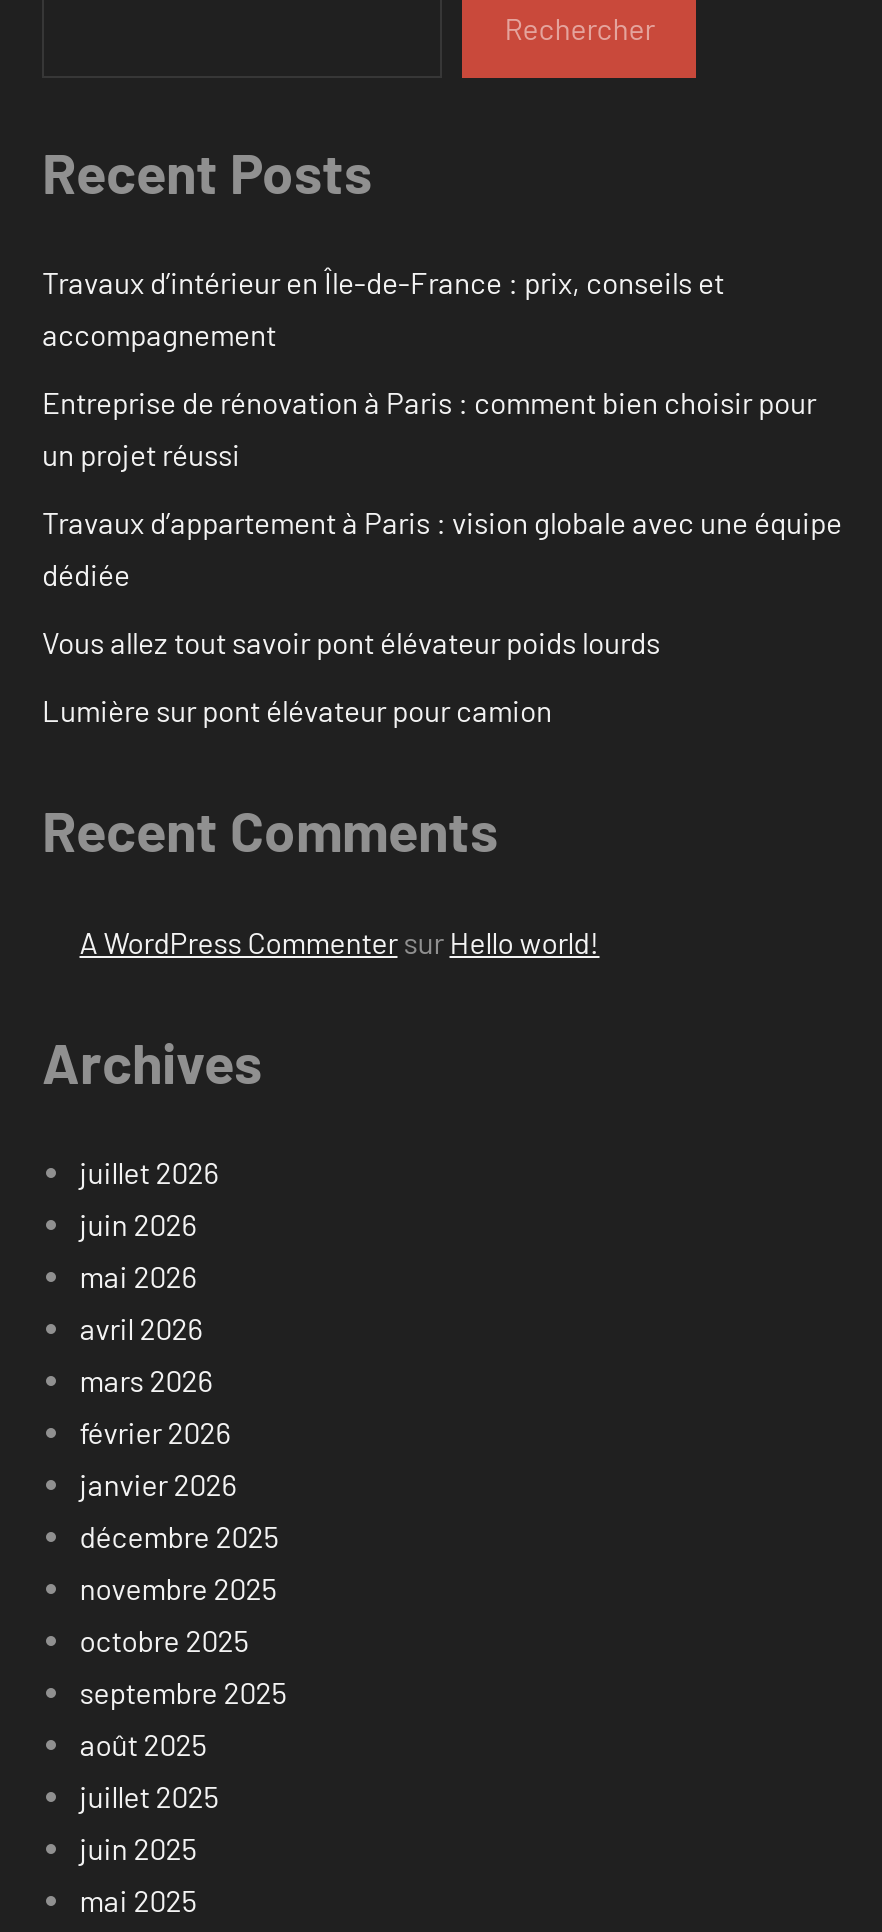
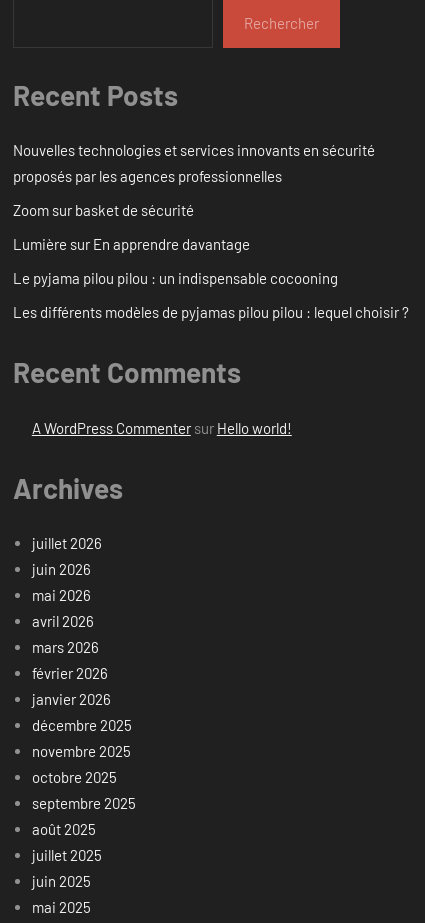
[42,265,724,353] Travaux d’intérieur en Île-de-France : prix, conseils et | accompagnement -> [13,141,375,185] Nouvelles technologies et services innovants en sécurité | proposés par les agences professionnelles
[42,385,816,473] Entreprise de rénovation à Paris : comment bien choisir pour | un projet réussi -> [13,201,194,219] Zoom sur basket de sécurité
[42,505,842,593] Travaux d’appartement à Paris : vision globale avec une équipe | dédiée -> [13,235,250,253] Lumière sur En apprendre davantage
[42,625,660,661] Vous allez tout savoir pont élévateur poids lourds -> [13,269,338,287] Le pyjama pilou pilou : un indispensable cocooning
[42,693,552,729] Lumière sur pont élévateur pour camion -> [13,303,409,321] Les différents modèles de pyjamas pilou pilou : lequel choisir ?

